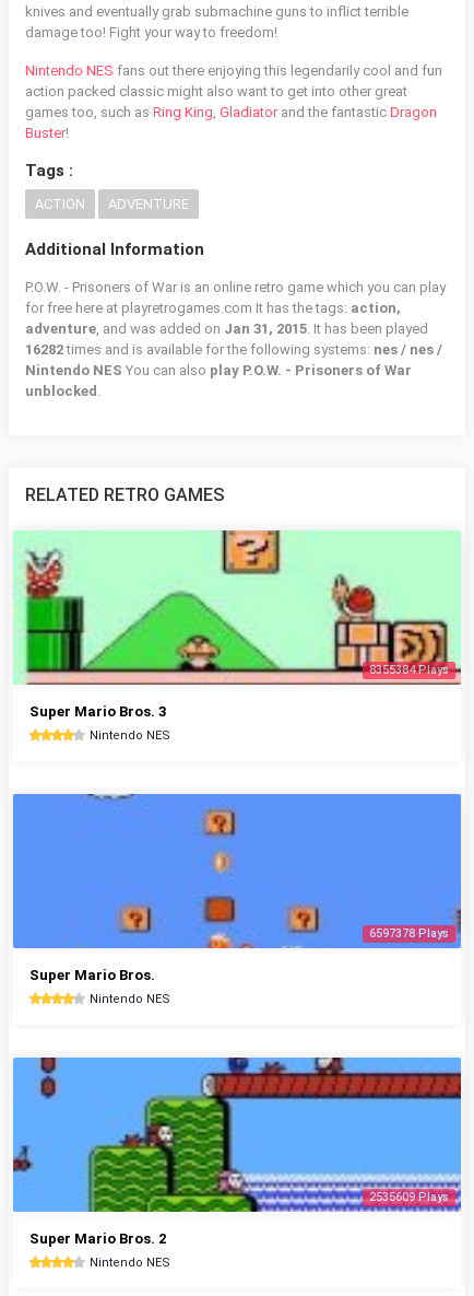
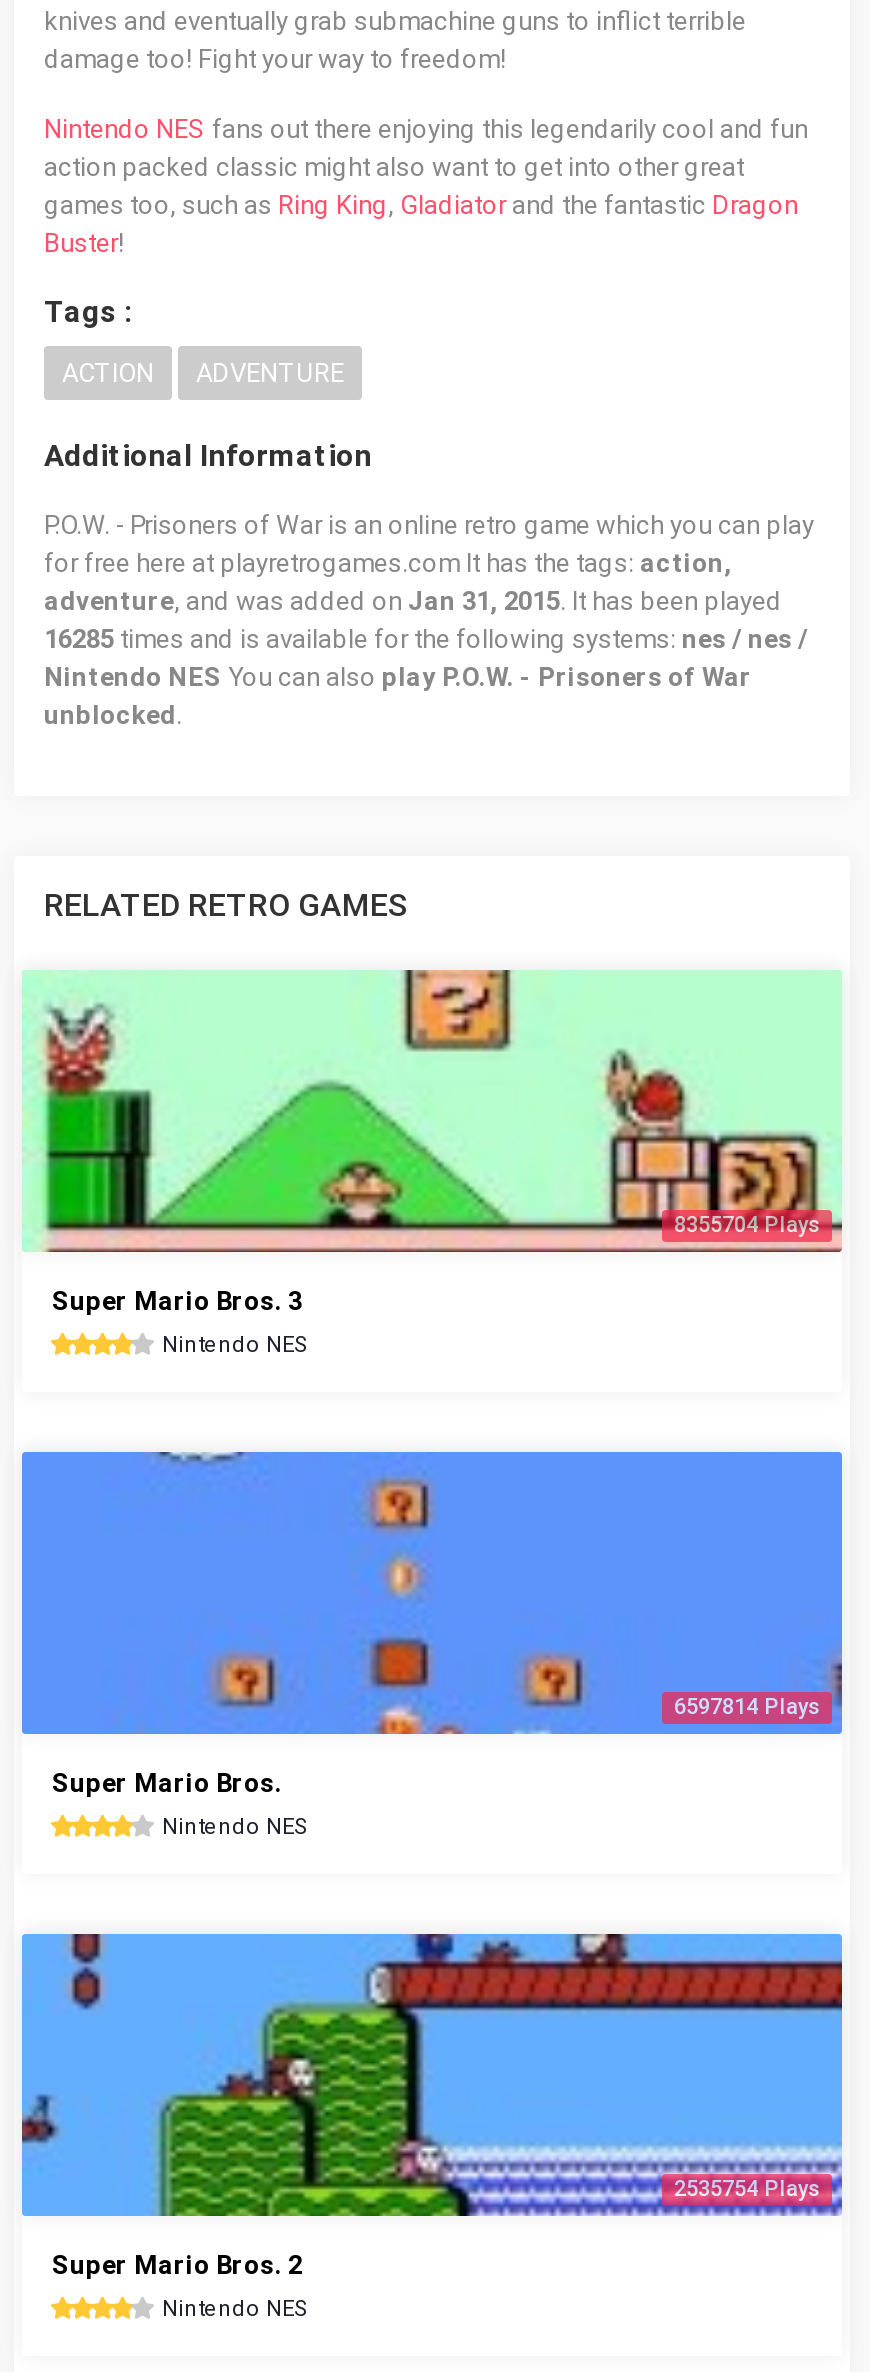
[25,341,442,358] 16282 times and is available for the following systems: nes / nes / -> [44,624,808,654] 16285 times and is available for the following systems: nes / nes /
[369,663,449,677] 8355384 Plays -> [674,1212,820,1238] 8355704 Plays
[369,926,449,941] 6597378 Plays -> [674,1694,820,1720] 6597814 Plays
[369,1190,449,1204] 2535609 Plays -> [674,2176,820,2202] 2535754 Plays

